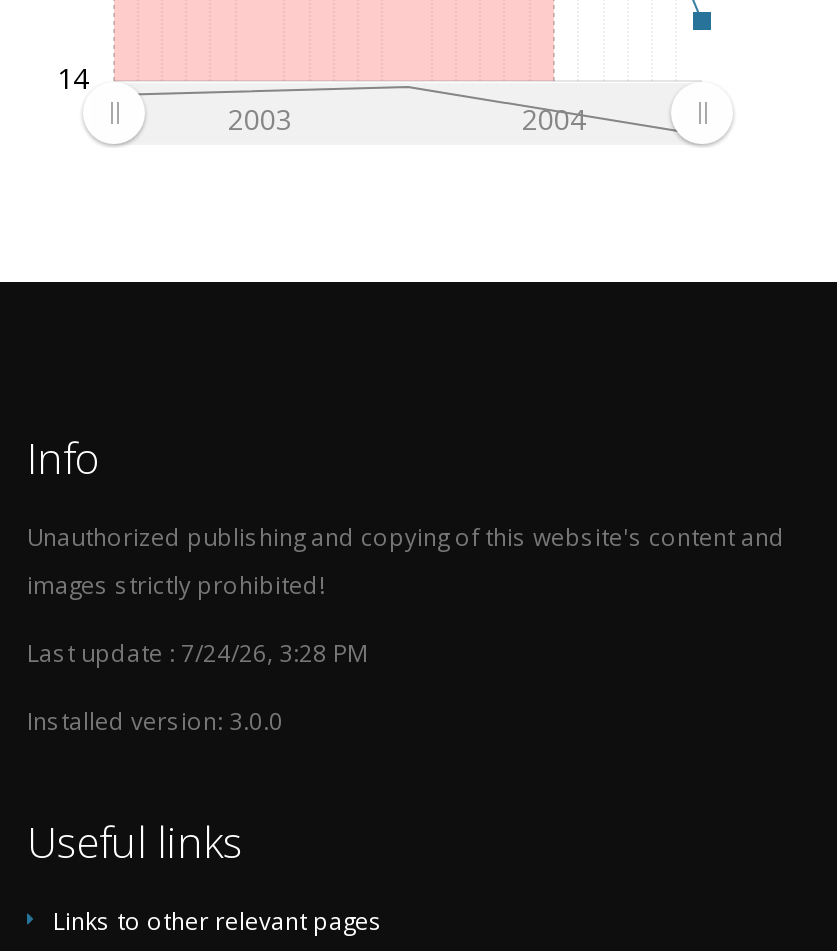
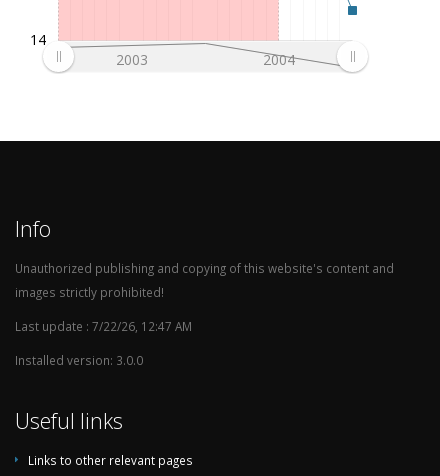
[27,636,367,668] Last update : 7/24/26, 3:28 PM -> [15,318,192,334] Last update : 7/22/26, 12:47 AM

